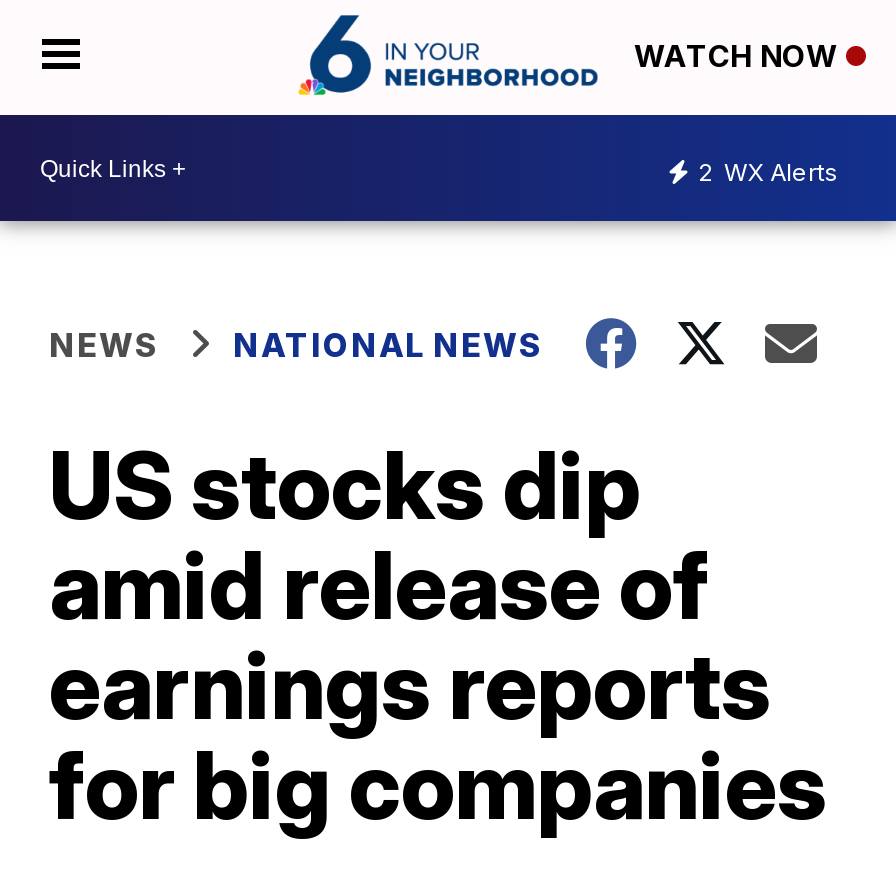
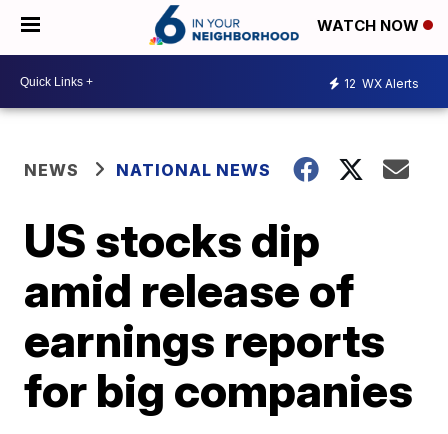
[698,156,838,186] 2 WX Alerts -> [344,75,419,90] 12 WX Alerts

